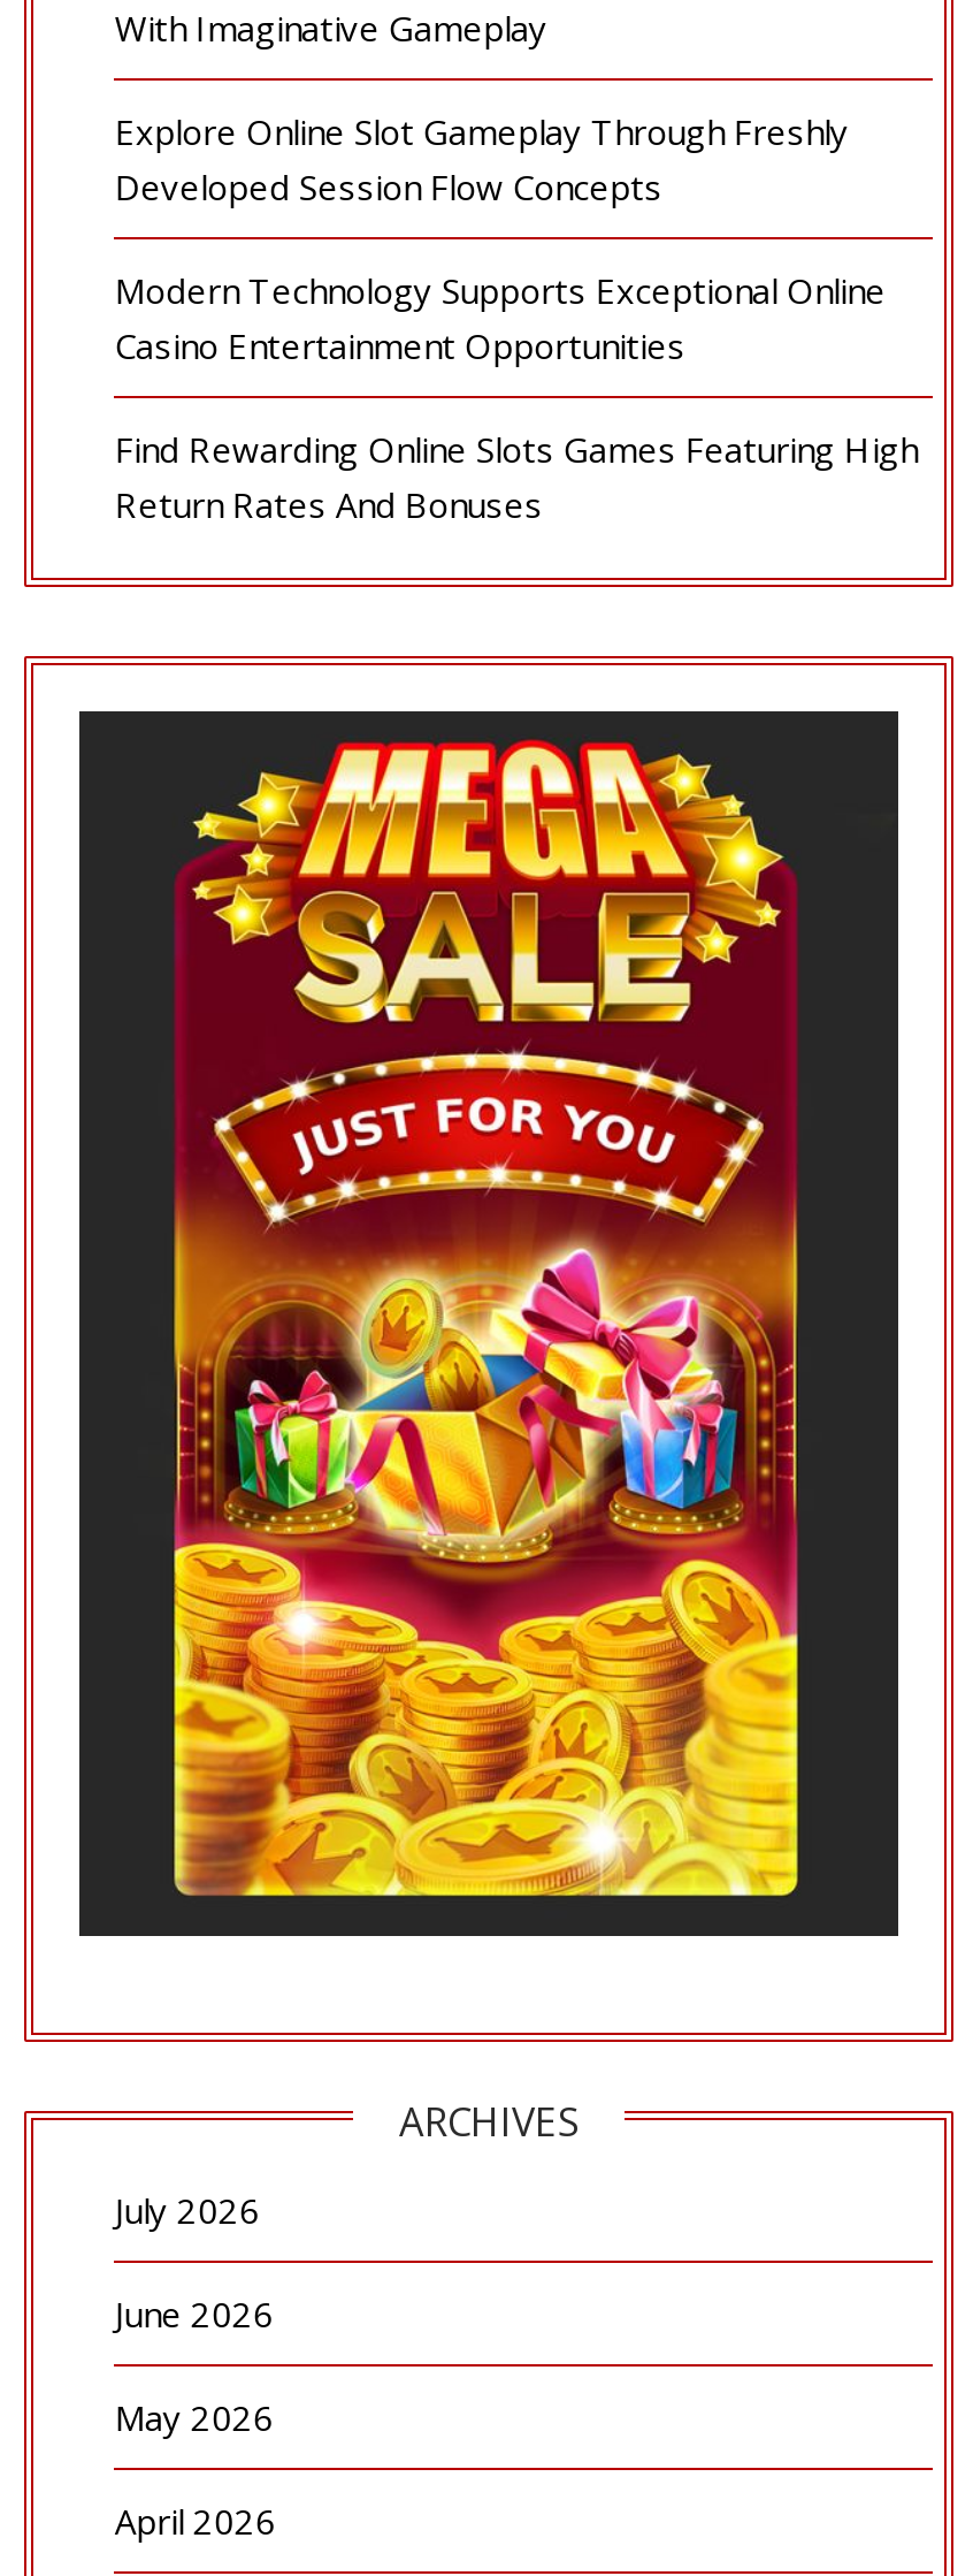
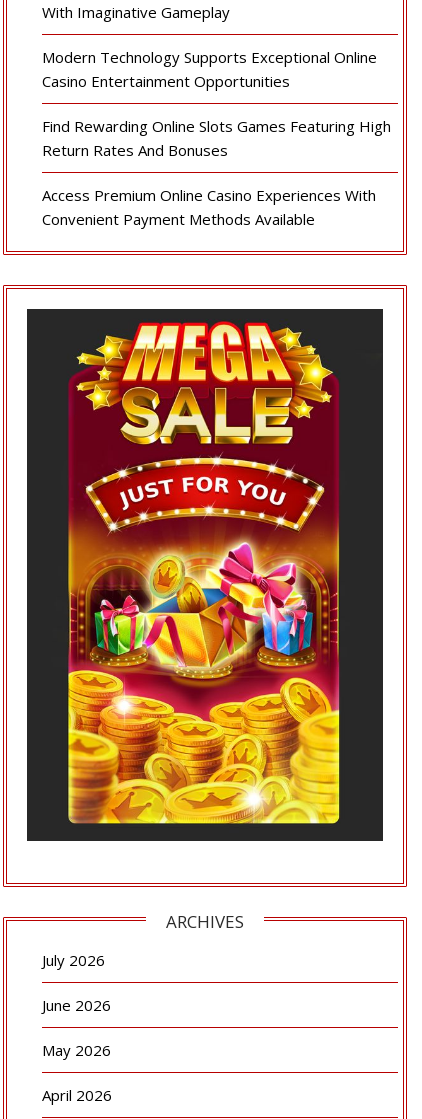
[115,109,849,210] Explore Online Slot Gameplay Through Freshly | Developed Session Flow Concepts -> none
moved [115,268,918,528] -> [42,47,391,160]: Modern Technology Supports Exceptional Online | Casino Entertainment Opportunities | Find Rewarding Online Slots Games Featuring High | Return Rates And Bonuses
none -> [42,185,376,229] Access Premium Online Casino Experiences With | Convenient Payment Methods Available

